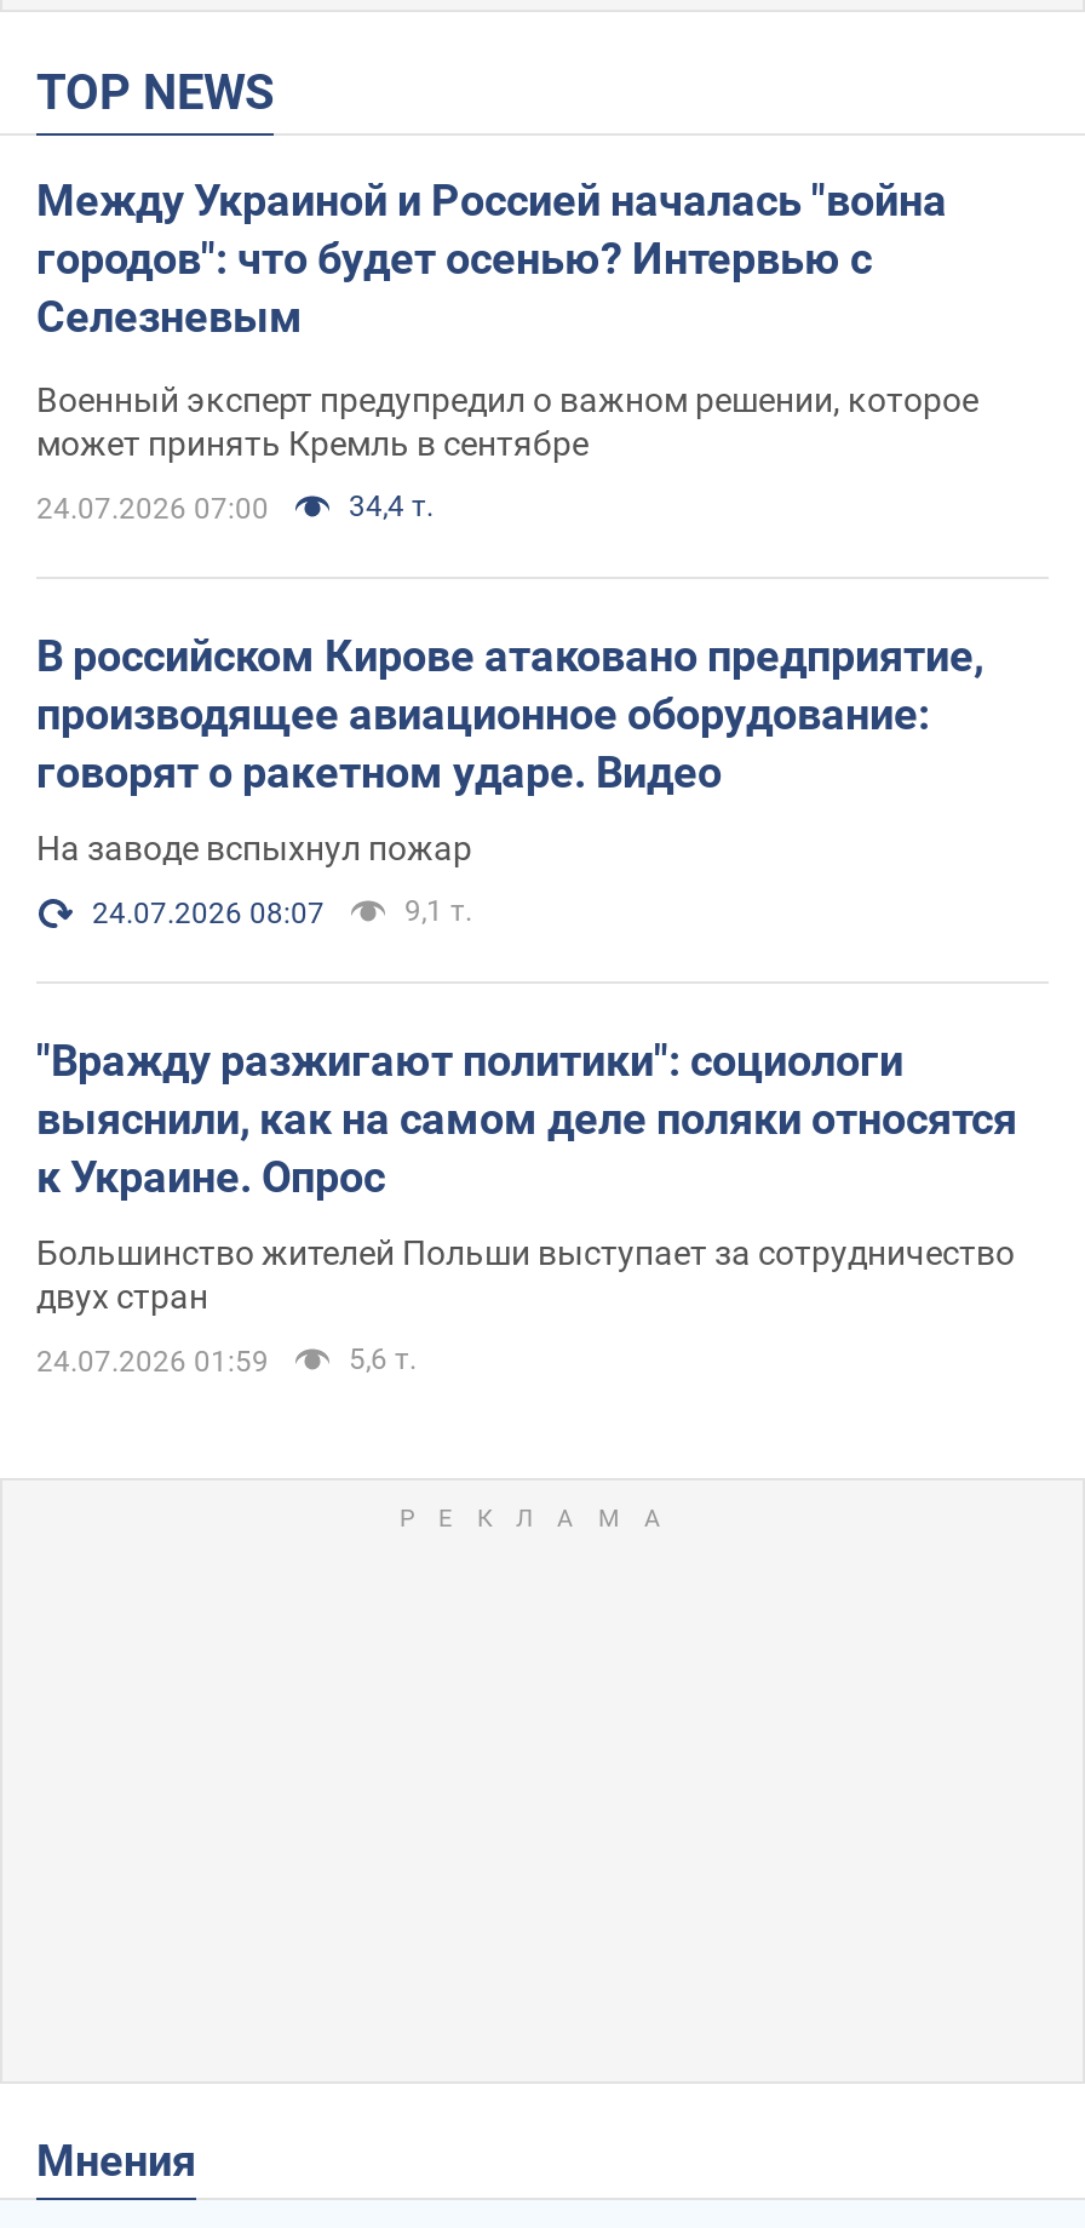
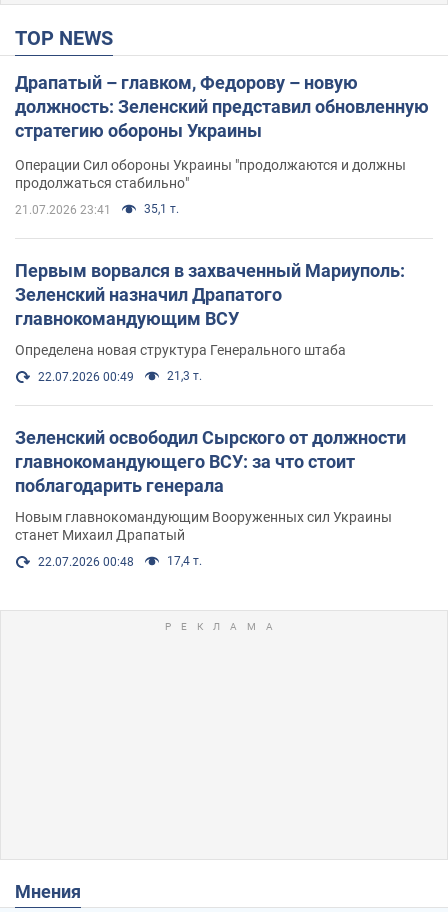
[36,174,947,341] Между Украиной и Россией началась "война | городов": что будет осенью? Интервью с | Селезневым -> [15,72,429,141] Драпатый – главком, Федорову – новую | должность: Зеленский представил обновленную | стратегию обороны Украины
[36,380,978,462] Военный эксперт предупредил о важном решении, которое | может принять Кремль в сентябре -> [15,157,406,191] Операции Сил обороны Украины "продолжаются и должны | продолжаться стабильно"
[36,489,434,525] 24.07.2026 07:00 | 34,4 т. -> [15,202,179,217] 21.07.2026 23:41 | 35,1 т.
[36,629,983,796] В российском Кирове атаковано предприятие, | производящее авиационное оборудование: | говорят о ракетном ударе. Видео -> [15,260,405,329] Первым ворвался в захваченный Мариуполь: | Зеленский назначил Драпатого | главнокомандующим ВСУ
[36,828,472,867] На заводе вспыхнул пожар -> [15,342,346,358] Определена новая структура Генерального штаба
[92,893,472,930] 24.07.2026 08:07 | 9,1 т. -> [38,369,202,384] 22.07.2026 00:49 | 21,3 т.
[36,1034,1017,1201] "Вражду разжигают политики": социологи | выяснили, как на самом деле поляки относятся | к Украине. Опрос -> [15,427,406,496] Зеленский освободил Сырского от должности | главнокомандующего ВСУ: за что стоит | поблагодарить генерала
[36,1233,1015,1315] Большинство жителей Польши выступает за сотрудничество | двух стран -> [15,509,392,543] Новым главнокомандующим Вооруженных сил Украины | станет Михаил Драпатый
[36,1342,417,1378] 24.07.2026 01:59 | 5,6 т. -> [38,554,202,569] 22.07.2026 00:48 | 17,4 т.

